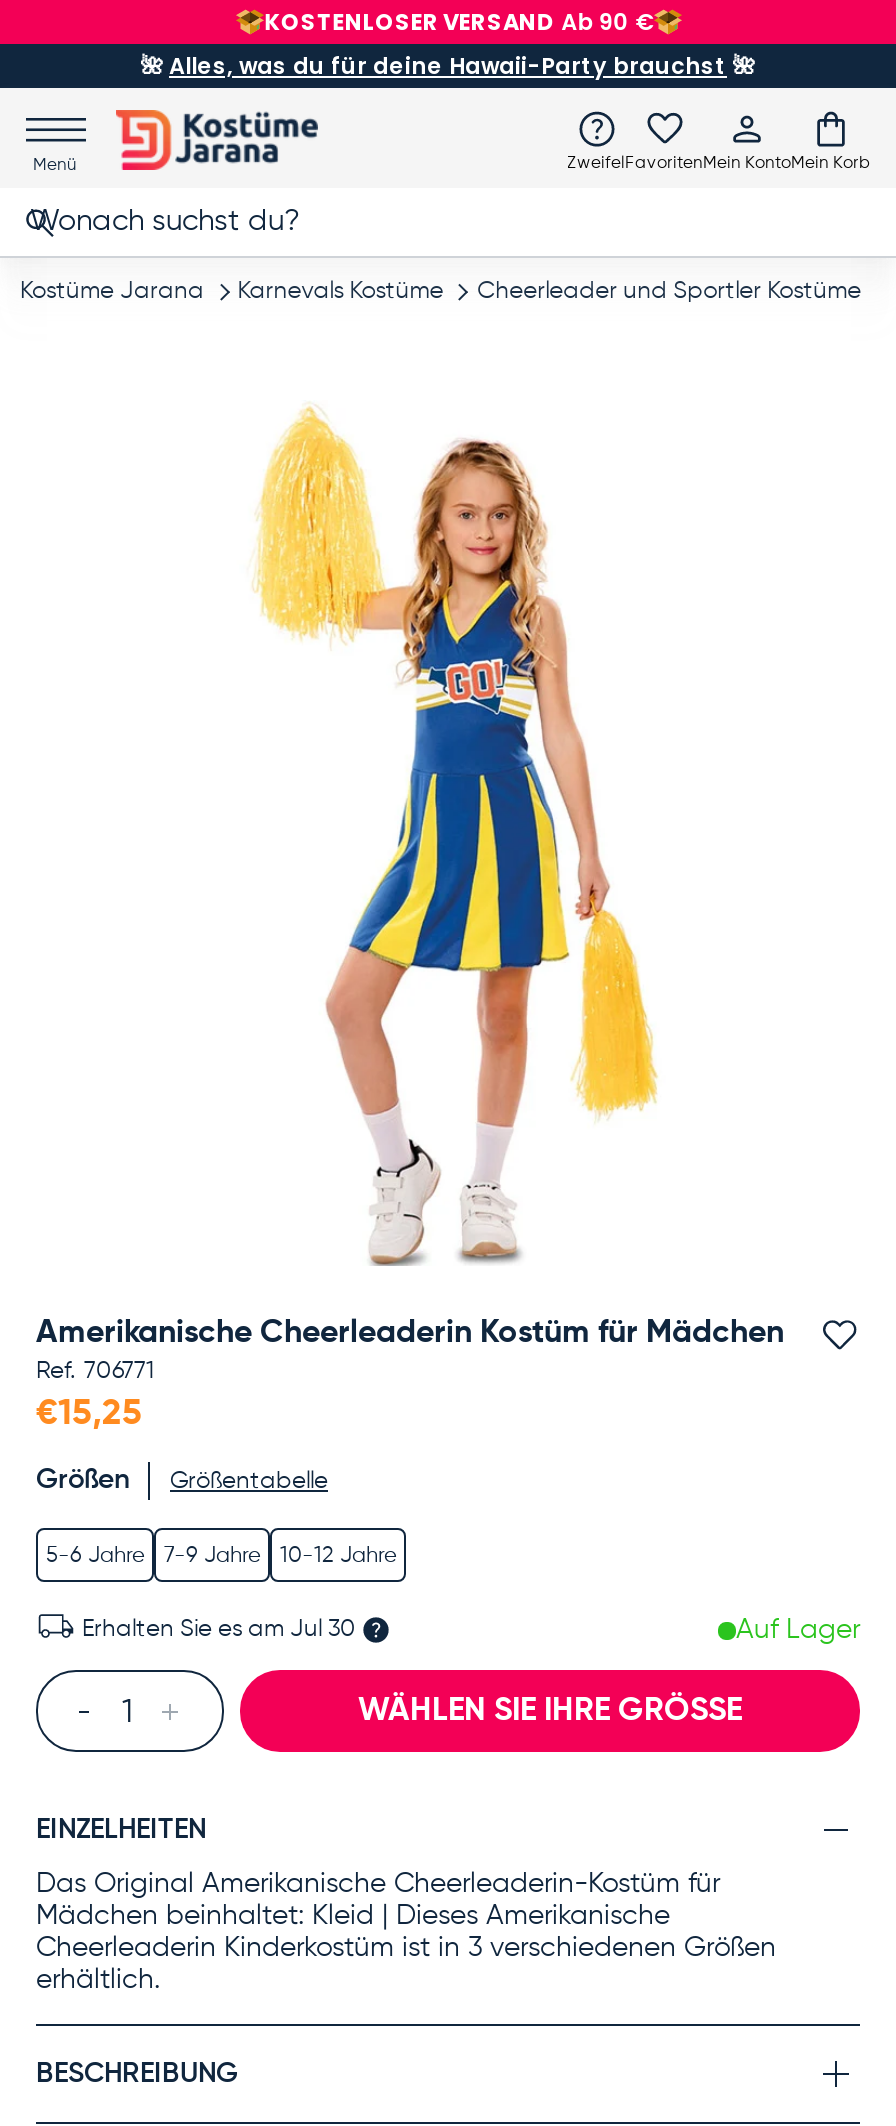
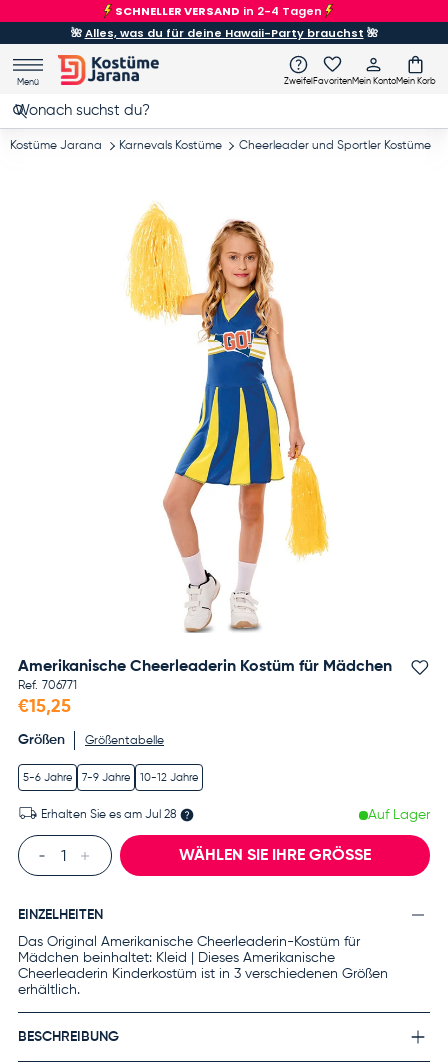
[265,6,653,38] KOSTENLOSER VERSAND Ab 90 € -> [115,3,322,19] SCHNELLER VERSAND in 2-4 Tagen
[82,1619,356,1643] Erhalten Sie es am Jul 30 -> [41,809,177,821] Erhalten Sie es am Jul 28

